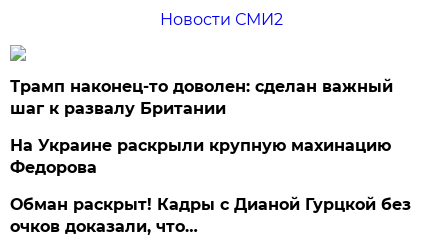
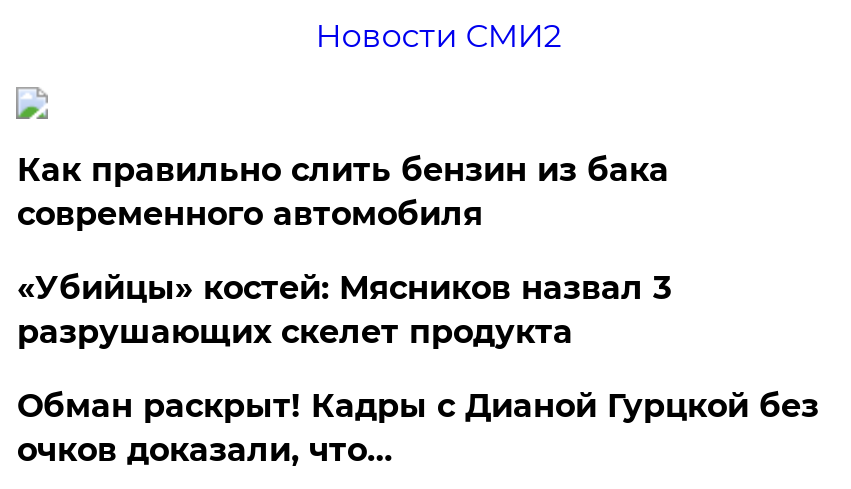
[10,77,393,118] Трамп наконец-то доволен: сделан важный | шаг к развалу Британии -> [17,150,669,232] Как правильно слить бензин из бака | современного автомобиля
[10,136,391,177] На Украине раскрыли крупную махинацию | Федорова -> [17,268,671,350] «Убийцы» костей: Мясников назвал 3 | разрушающих скелет продукта

